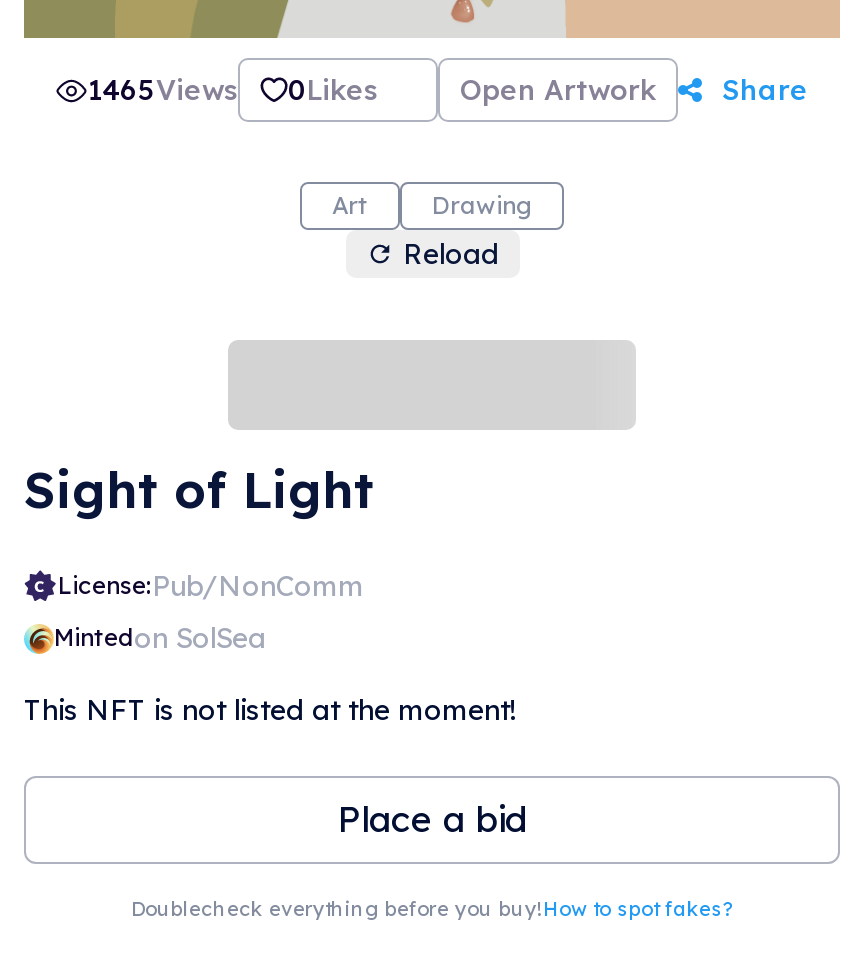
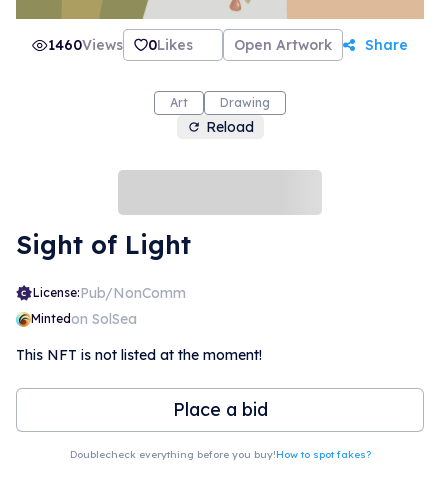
[88,72,238,108] 1465Views -> [48,36,123,54] 1460Views

